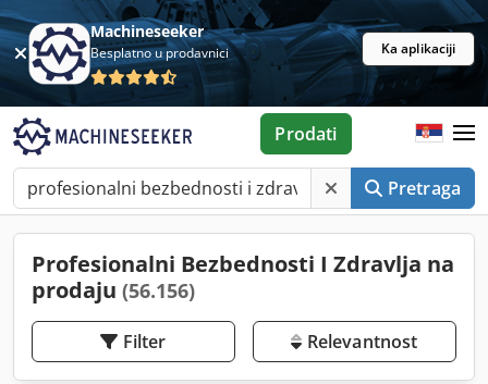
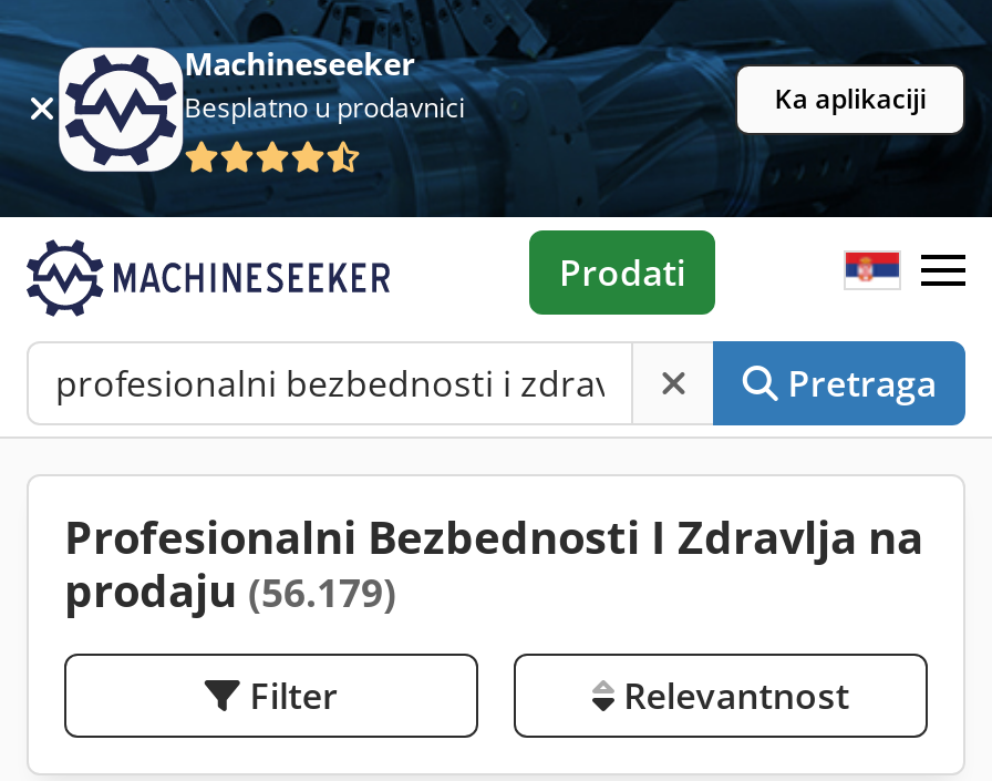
[32,275,195,305] prodaju (56.156) -> [64,561,396,620] prodaju (56.179)

